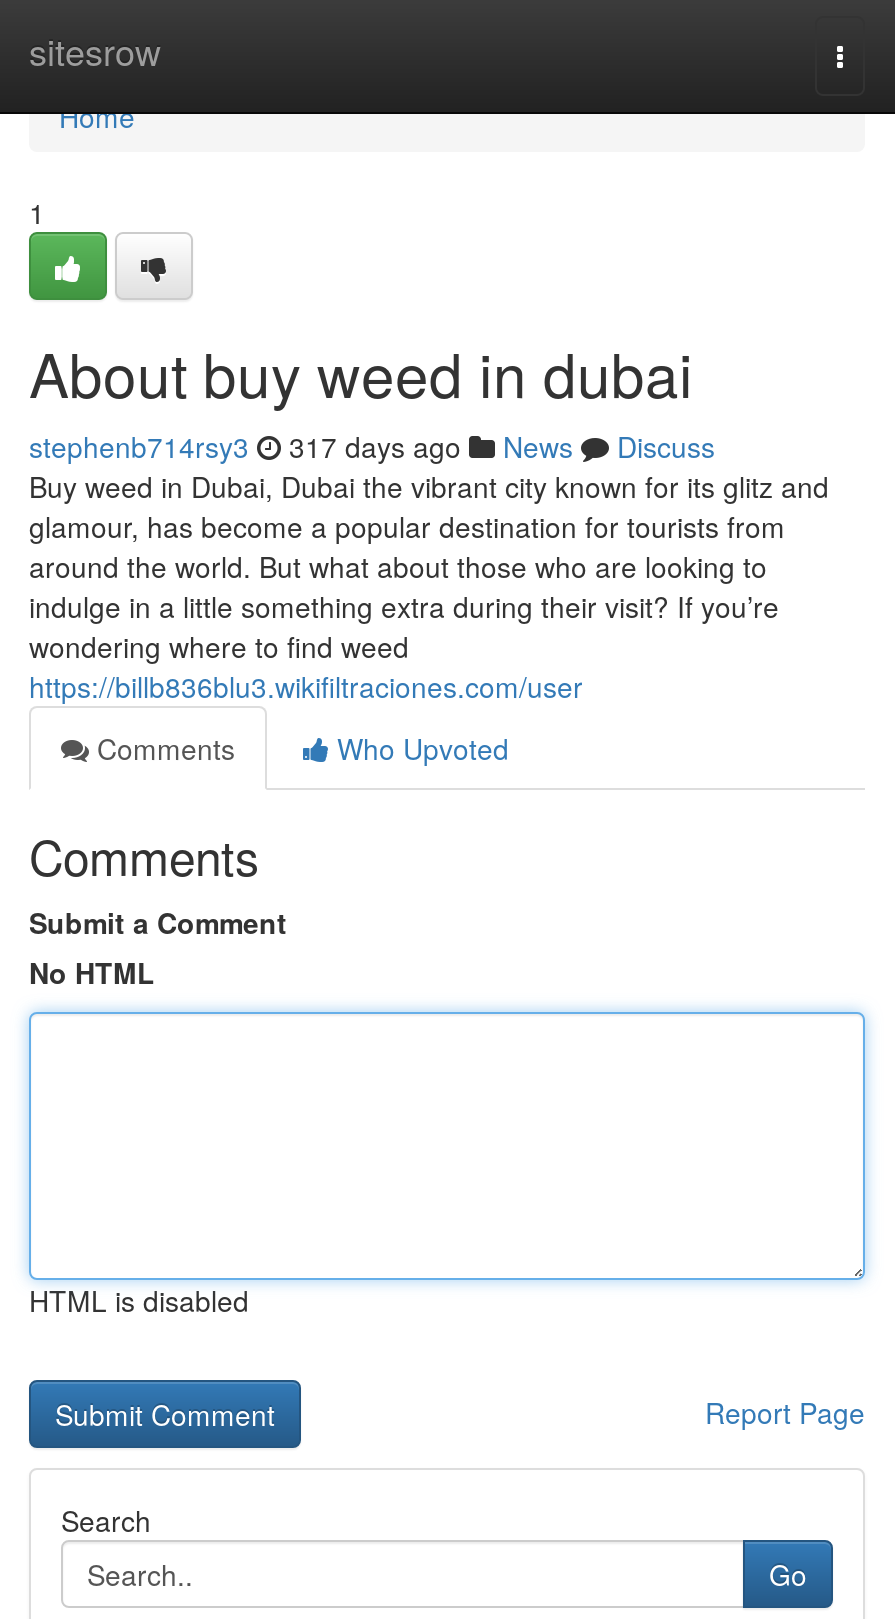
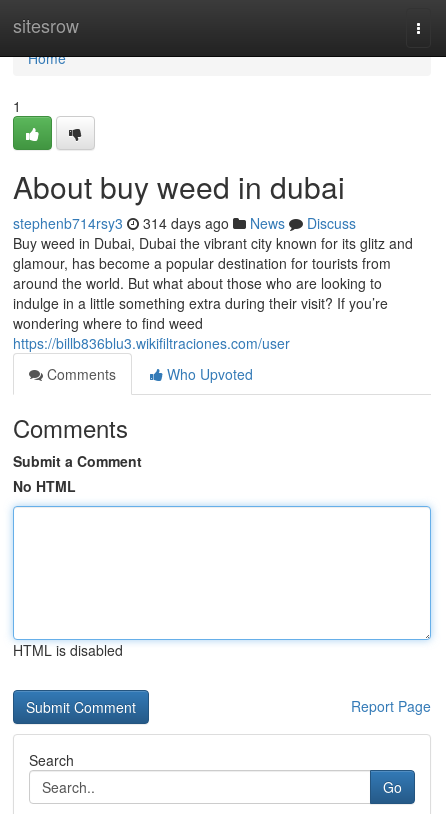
[29,426,715,466] stephenb714rsy3 317 days ago News Discuss -> [13,213,356,233] stephenb714rsy3 314 days ago News Discuss

